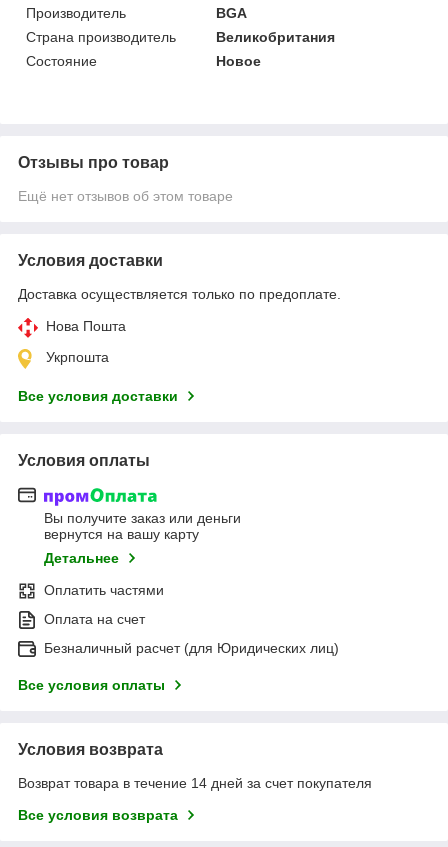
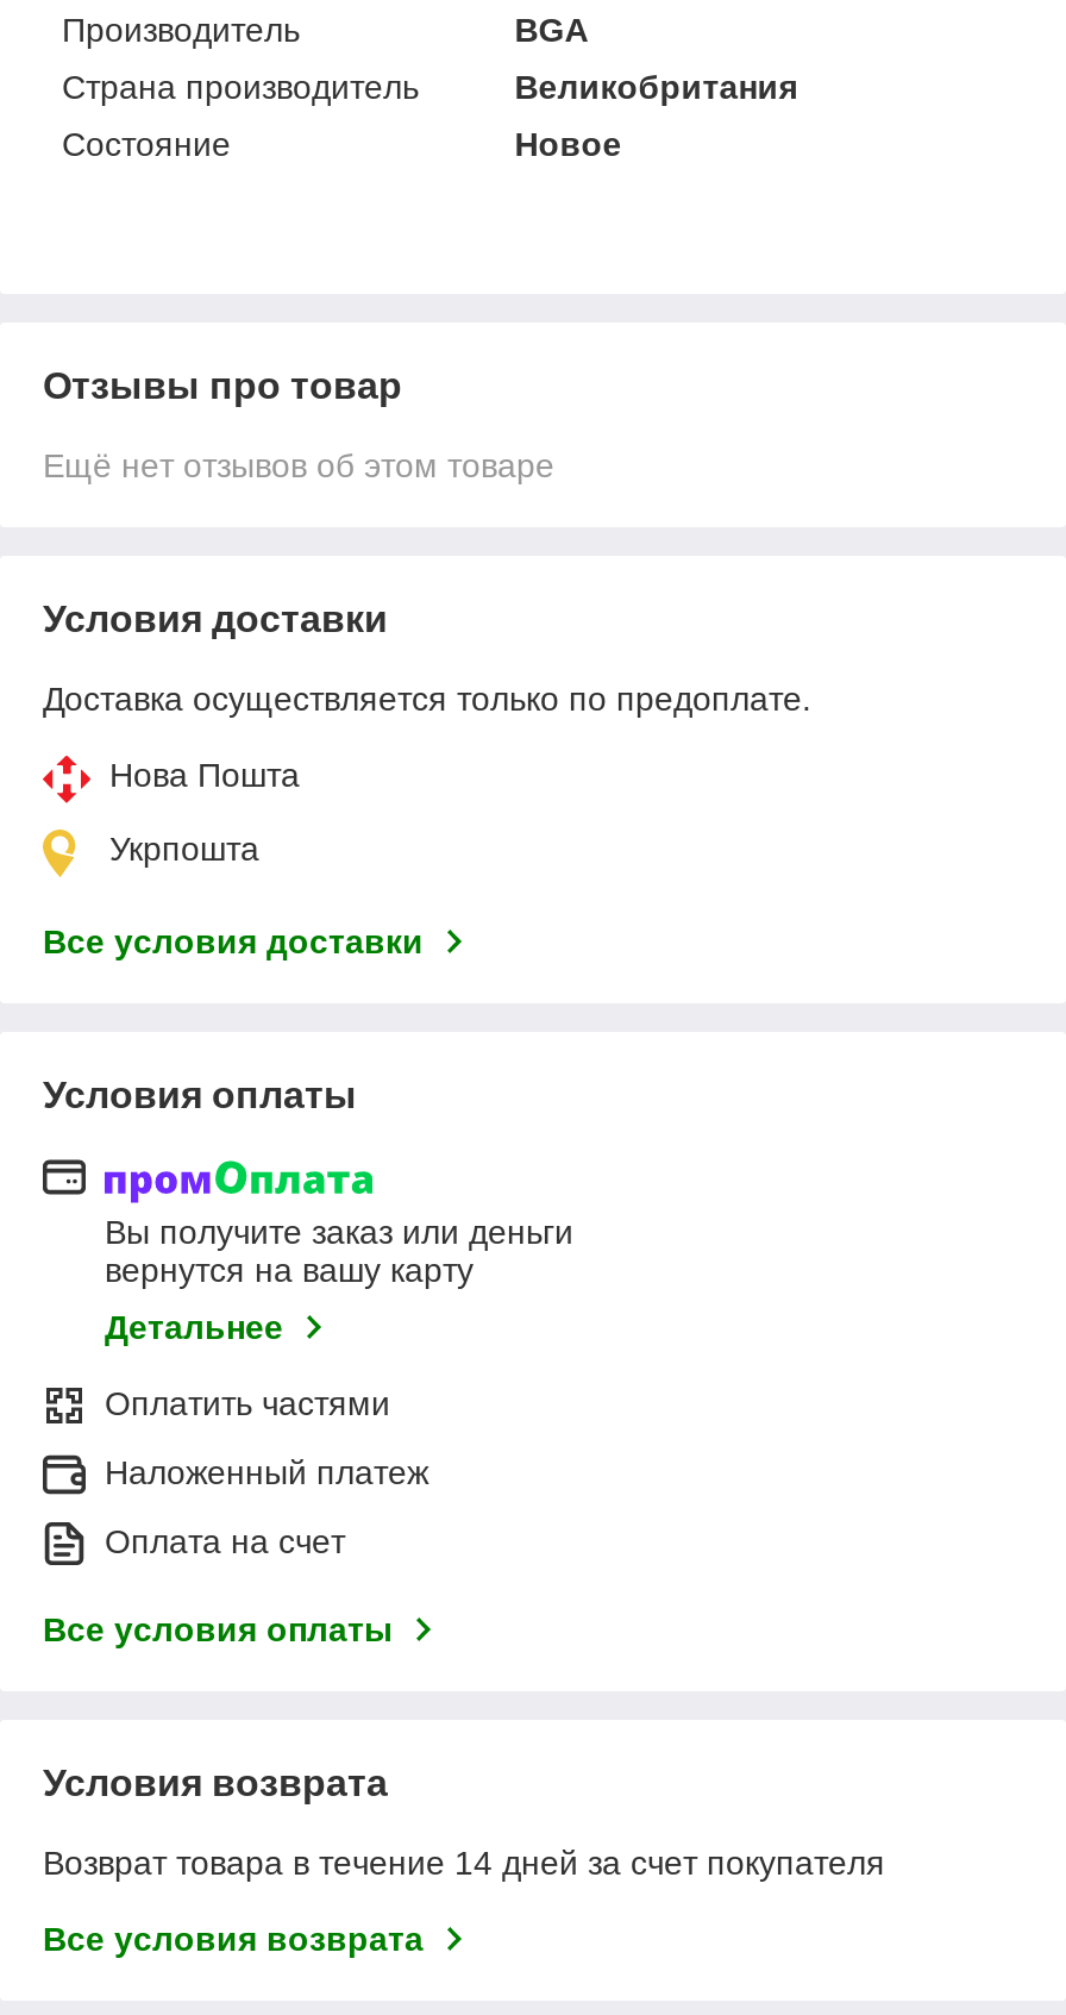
none -> [105,1454,428,1492] Наложенный платеж
moved [44,611,145,627] -> [105,1523,345,1561]: Оплата на счет
[44,640,339,656] Безналичный расчет (для Юридических лиц) -> none

